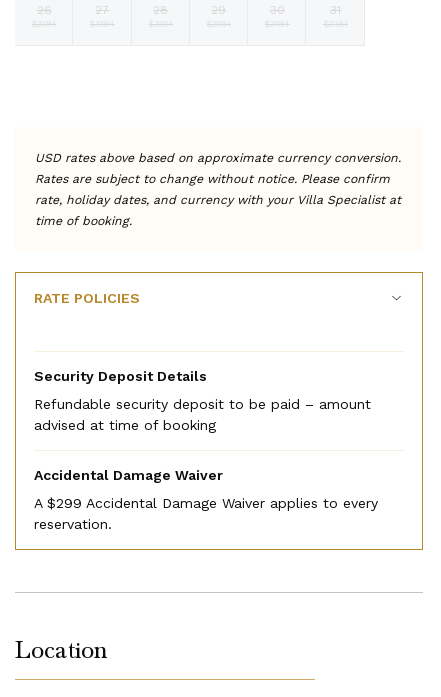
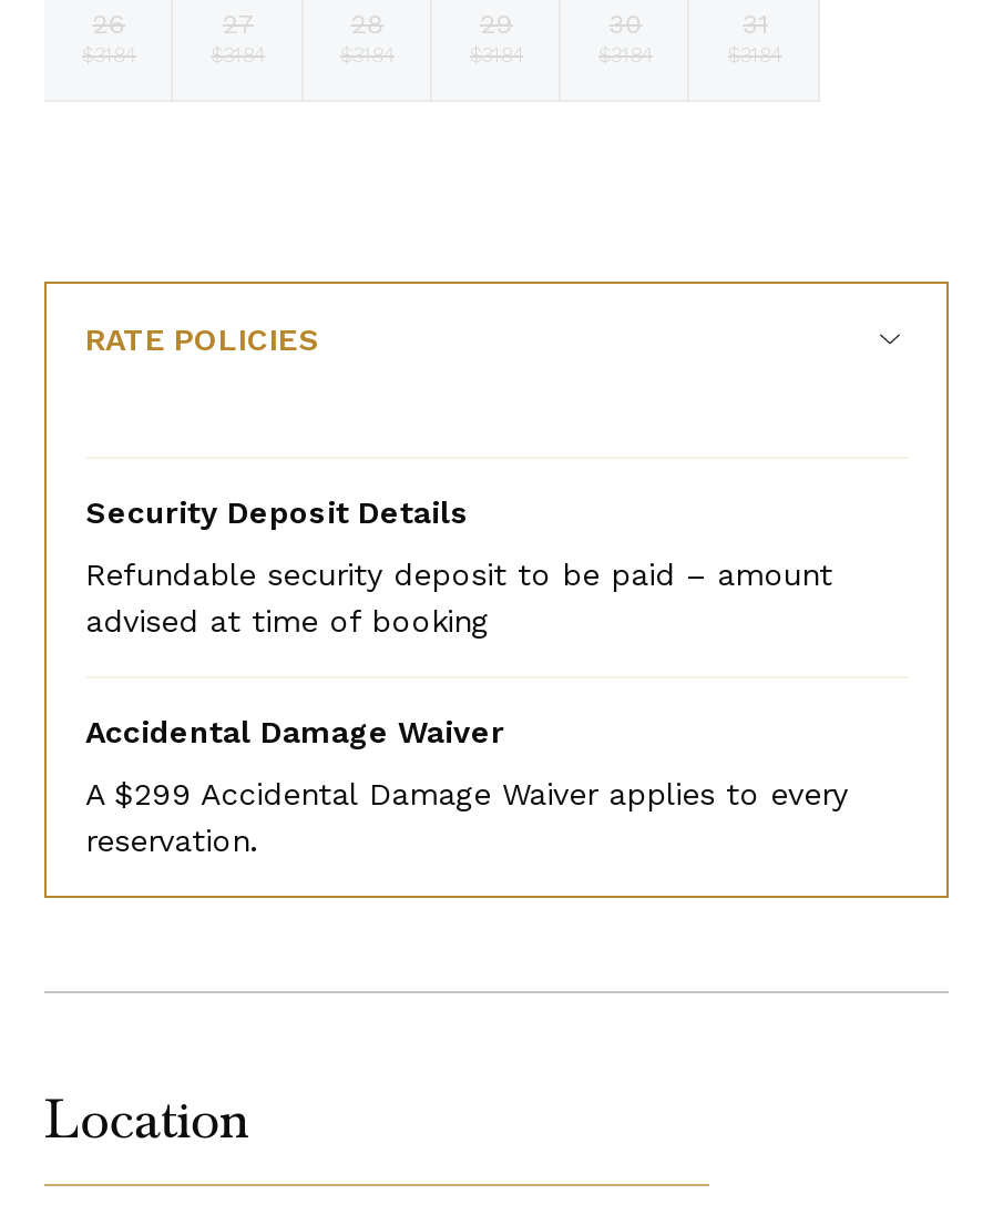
[35,151,401,228] USD rates above based on approximate currency conversion. | Rates are subject to change without notice. Please confirm | rate, holiday dates, and currency with your Villa Specialist at | time of booking. -> none

